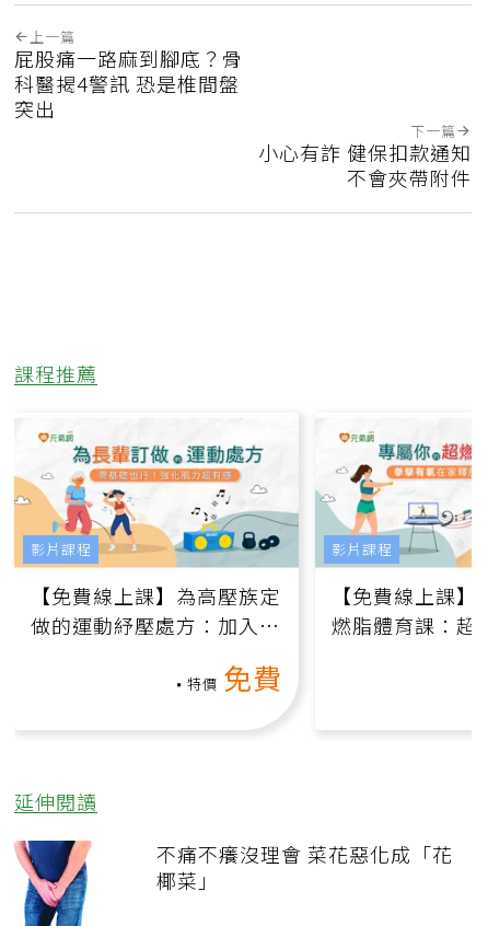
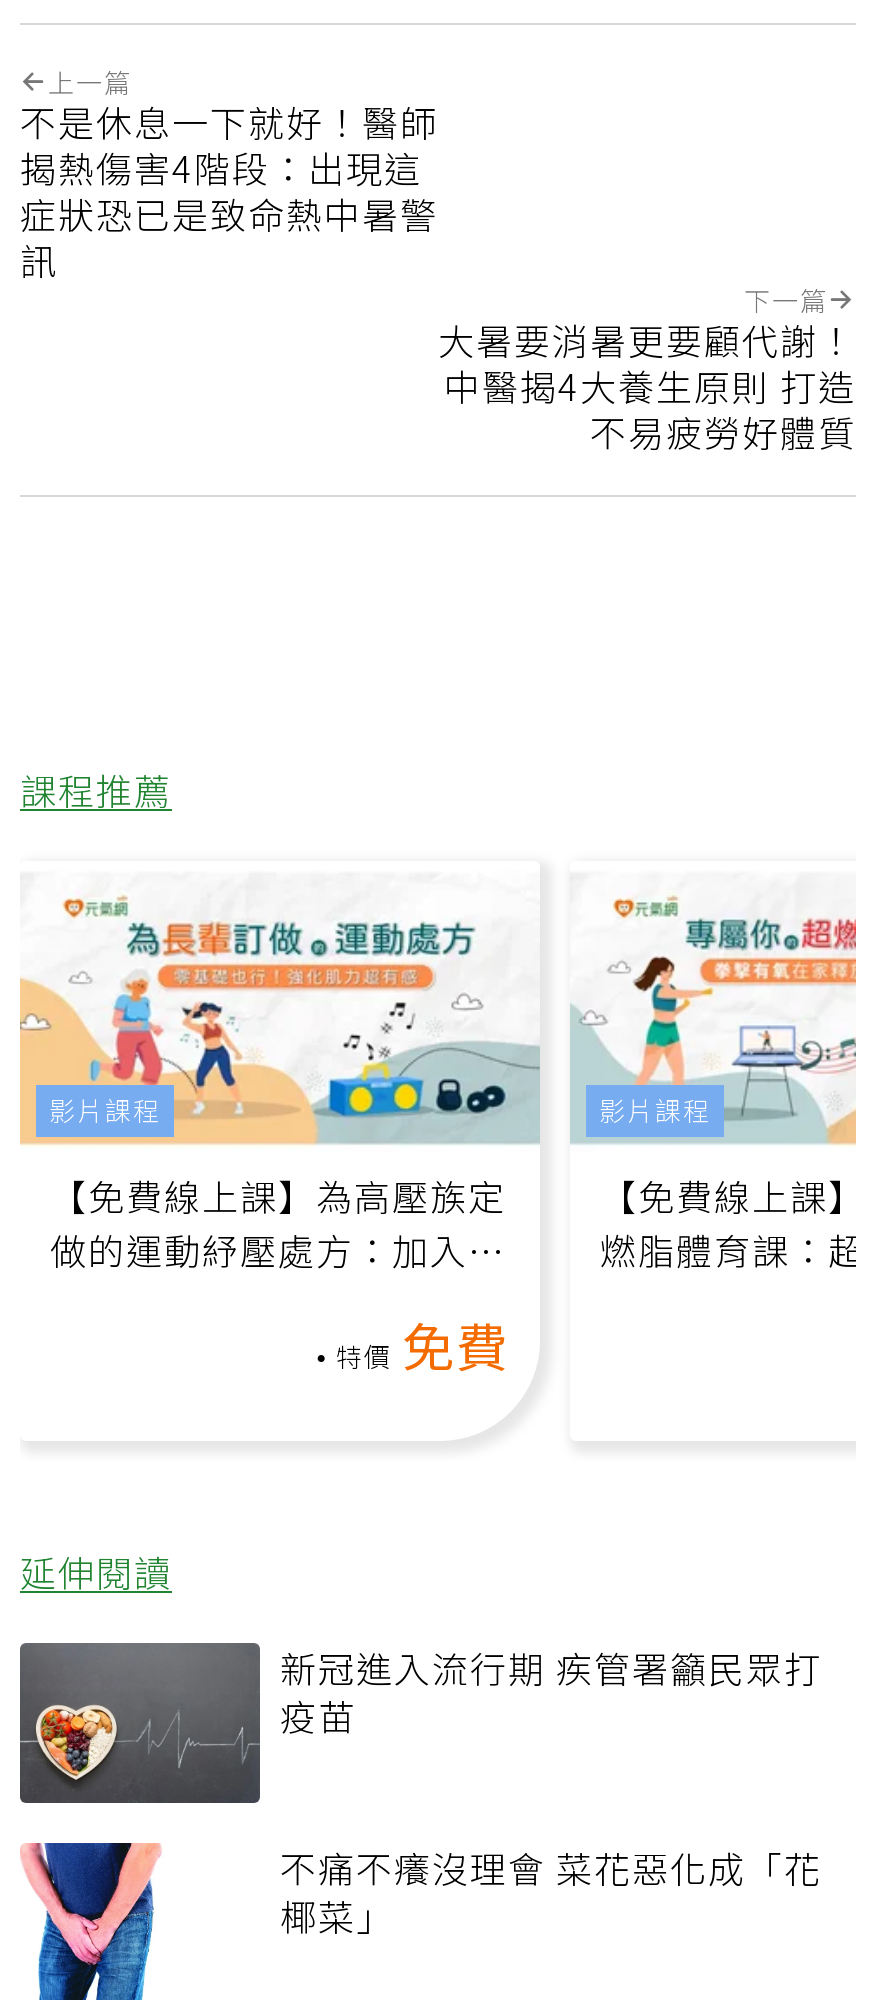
[14,43,243,122] 屁股痛一路麻到腳底？骨 | 科醫揭4警訊 恐是椎間盤 | 突出 -> [20,95,438,285] 不是休息一下就好！醫師 | 揭熱傷害4階段：出現這 | 症狀恐已是致命熱中暑警 | 訊
[258,137,472,191] 小心有詐 健保扣款通知 | 不會夾帶附件 -> [438,313,856,457] 大暑要消暑更要顧代謝！ | 中醫揭4大養生原則 打造 | 不易疲勞好體質
none -> [18,1641,822,1806] [image] | 新冠進入流行期 疾管署籲民眾打 | 疫苗

